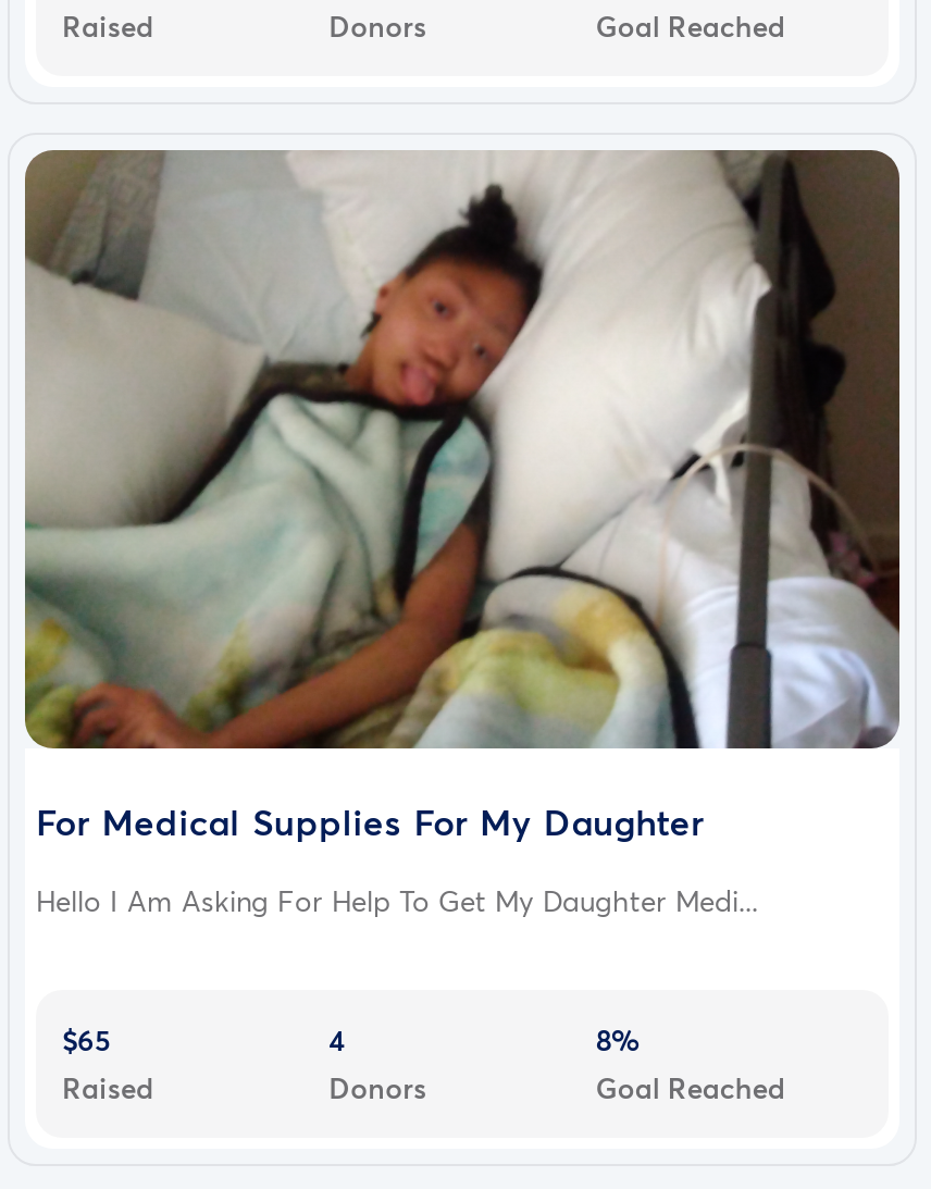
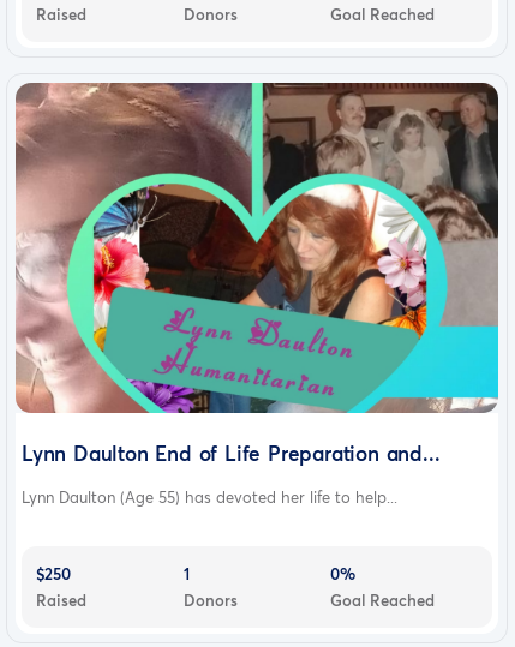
[23,150,902,846] [image] | For Medical Supplies For My Daughter -> [16,82,499,467] [image] | Lynn Daulton End of Life Preparation and...
[36,881,758,920] Hello I Am Asking For Help To Get My Daughter Medi... -> [22,486,397,508] Lynn Daulton (Age 55) has devoted her life to help...
[62,1020,110,1060] $65 -> [36,563,71,585] $250
[329,1020,346,1060] 4 -> [183,563,189,585] 1
[596,1020,639,1060] 8% -> [330,563,356,585] 0%

